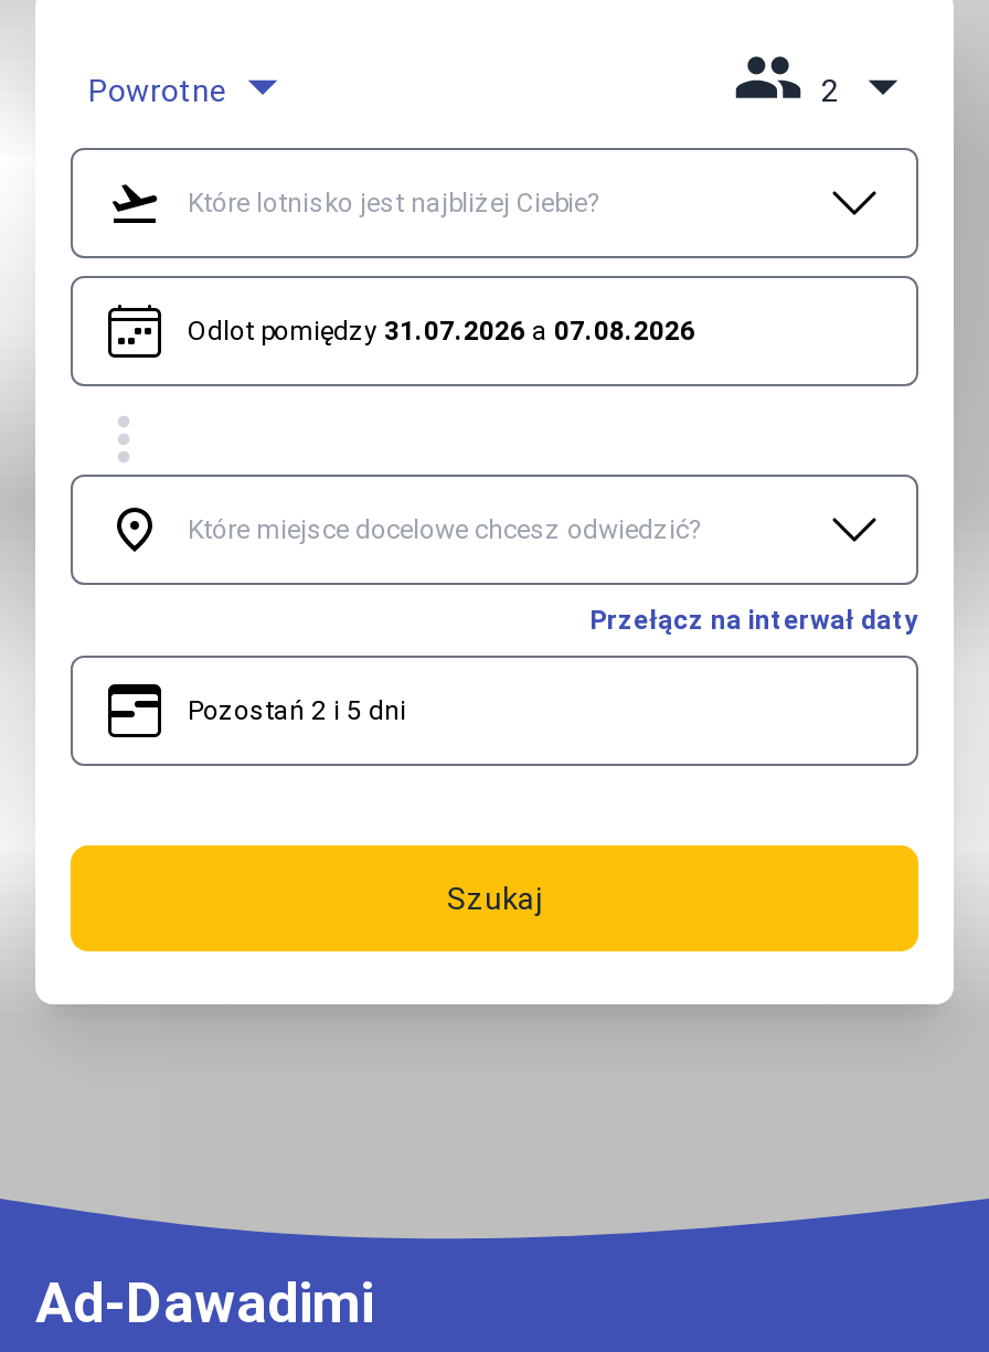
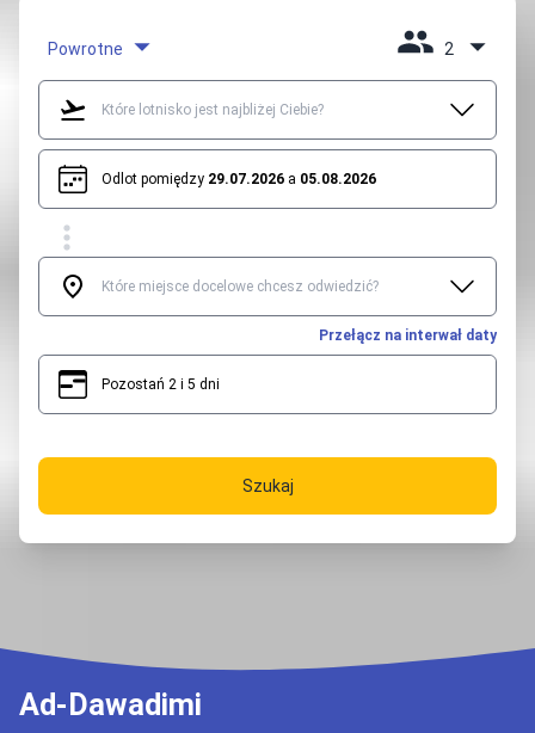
[188,316,695,347] Odlot pomiędzy 31.07.2026 a 07.08.2026 -> [102,171,376,187] Odlot pomiędzy 29.07.2026 a 05.08.2026

